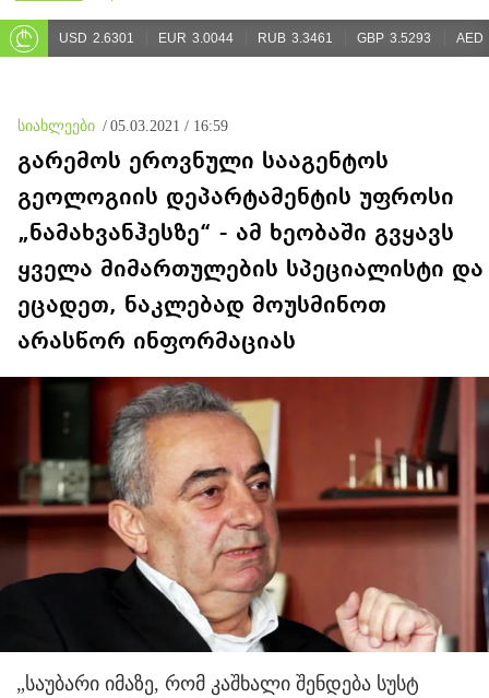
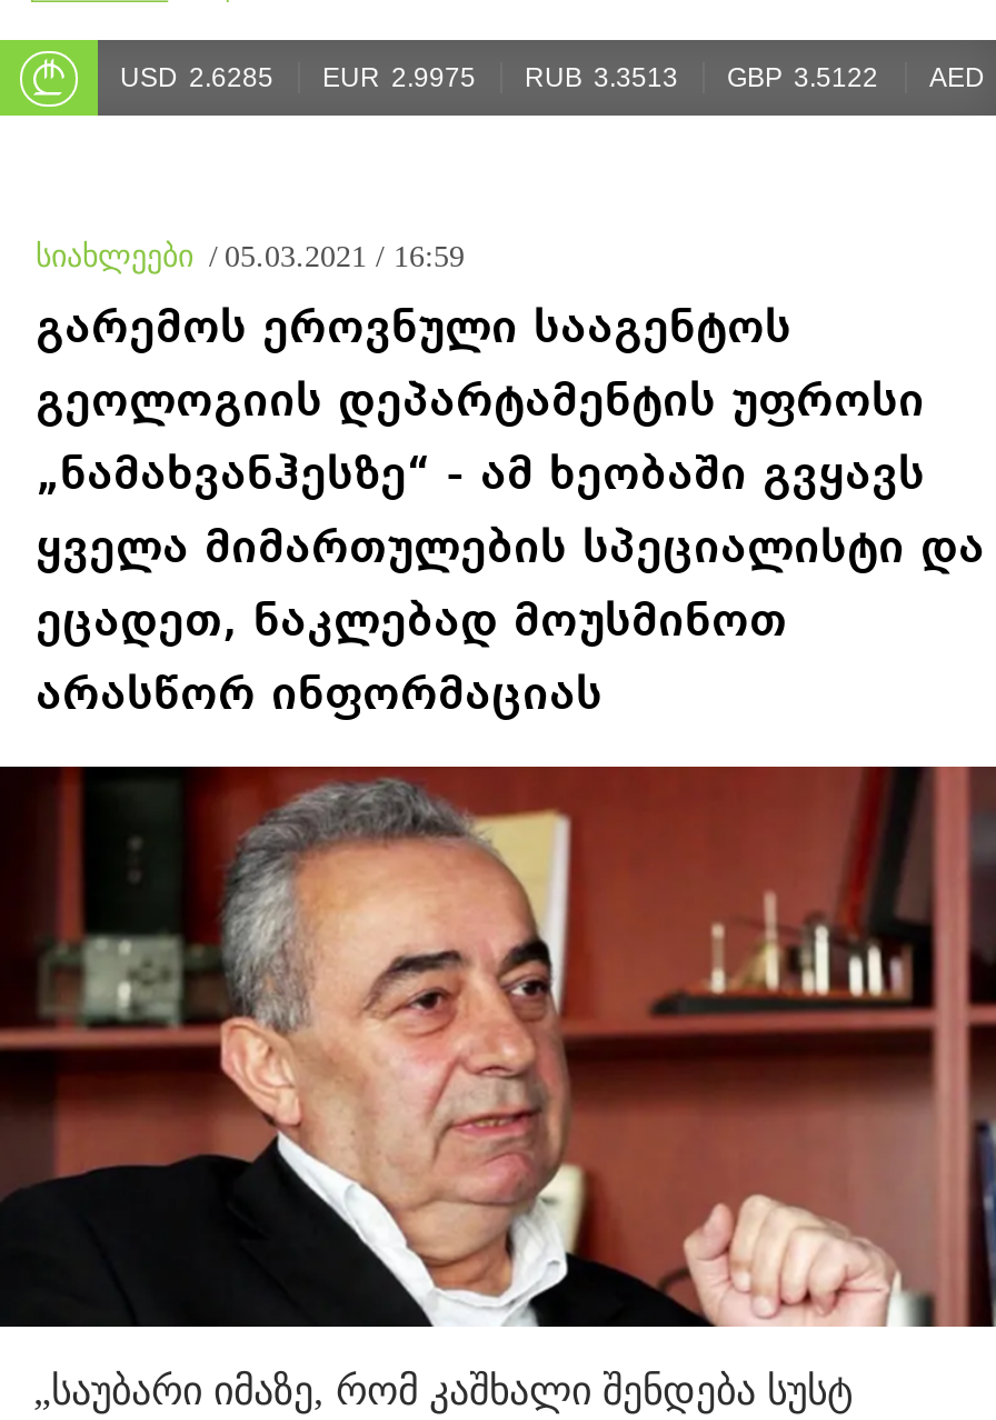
[59,31,134,46] USD 2.6301 -> [120,62,273,93] USD 2.6285
[158,31,234,46] EUR 3.0044 -> [322,62,476,93] EUR 2.9975
[258,31,333,46] RUB 3.3461 -> [525,62,678,93] RUB 3.3513
[357,31,431,46] GBP 3.5293 -> [727,62,878,93] GBP 3.5122

